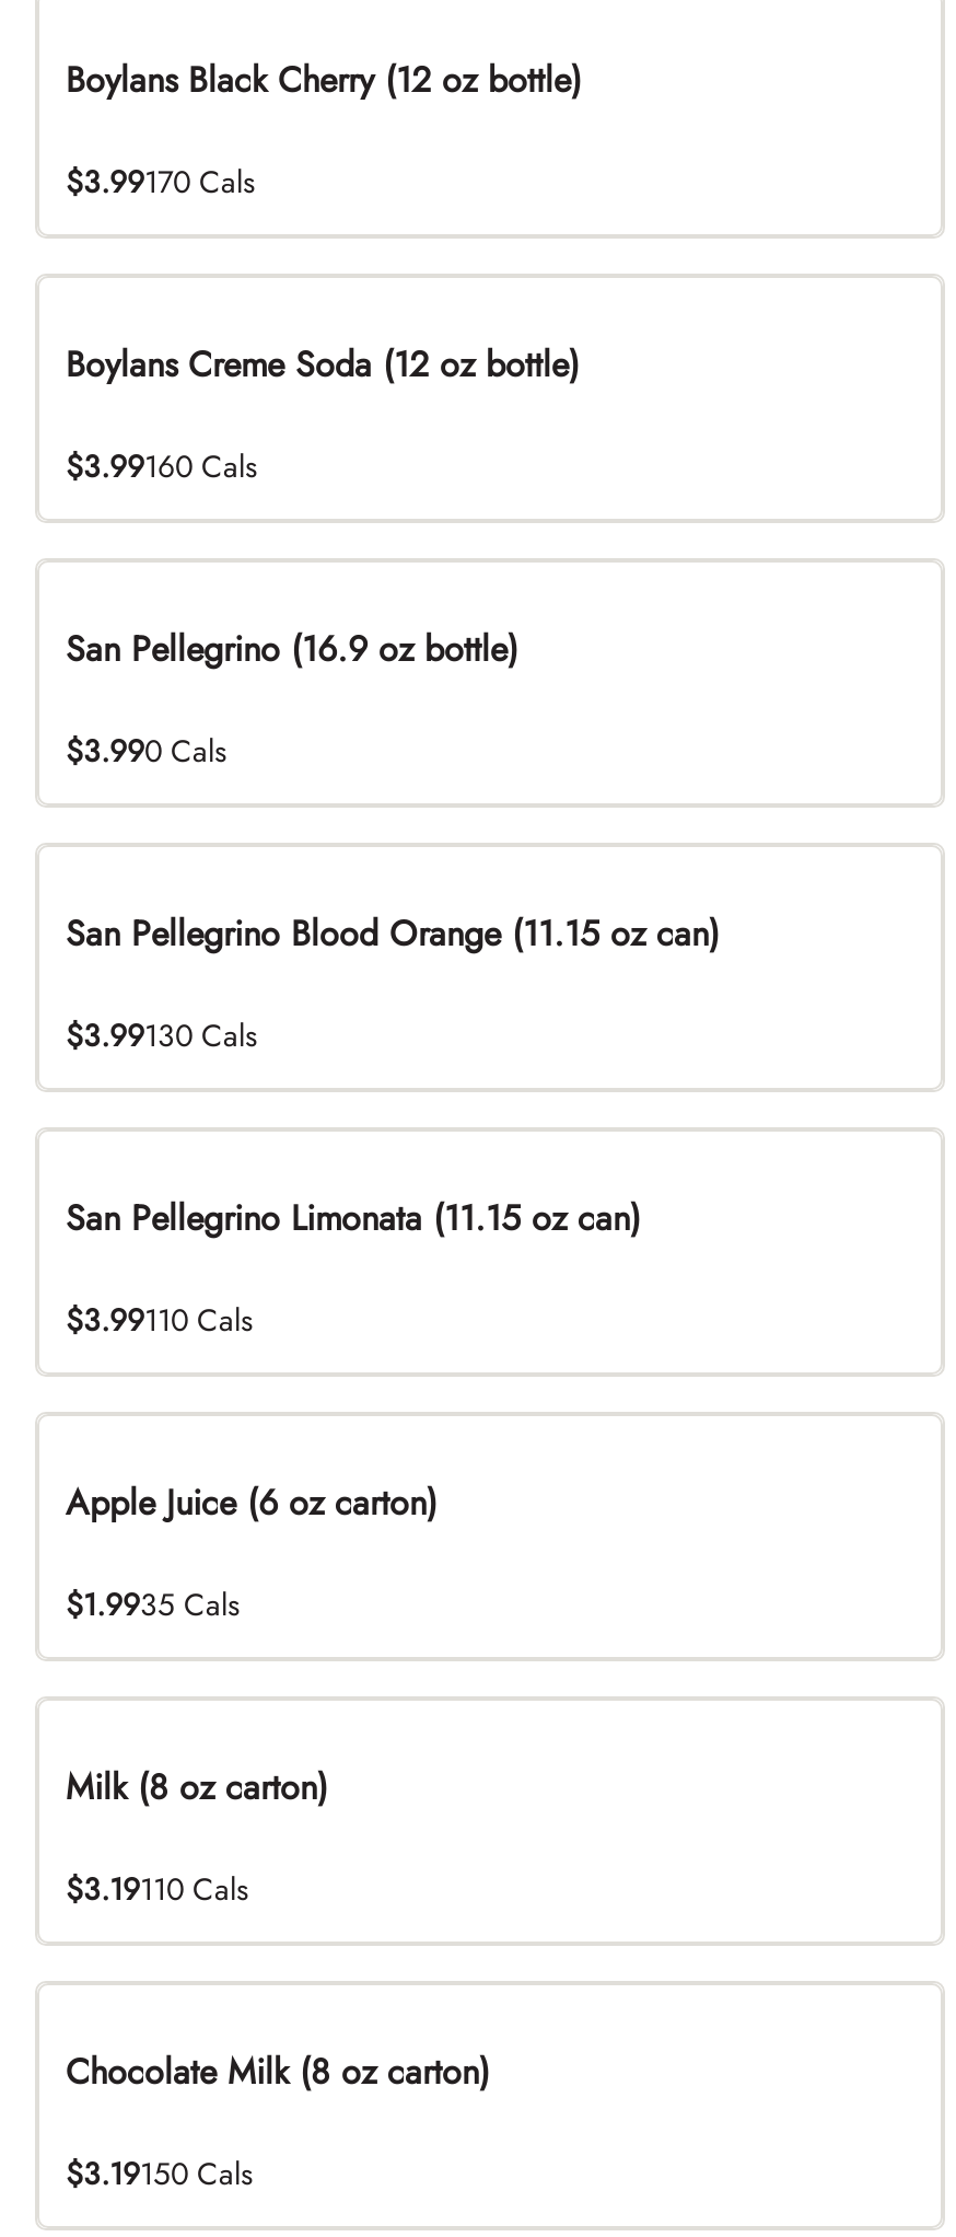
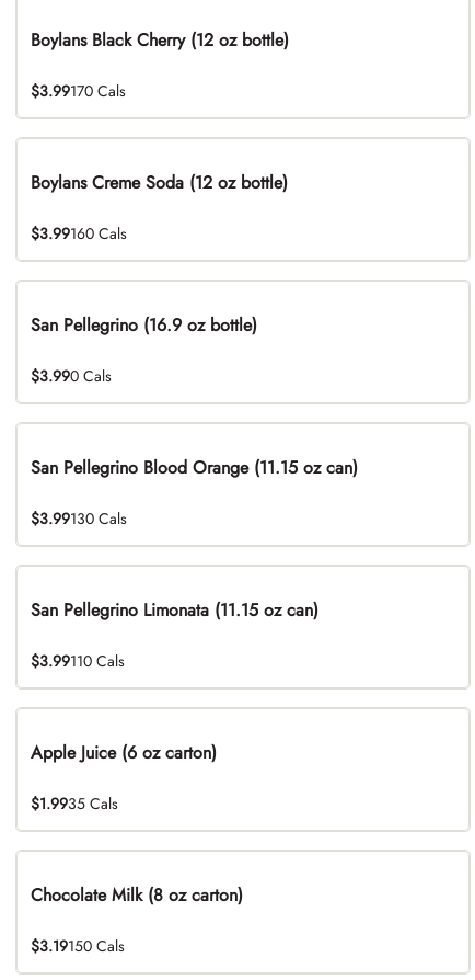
[66,1762,328,1911] Milk (8 oz carton) | $3.19110 Cals -> none

